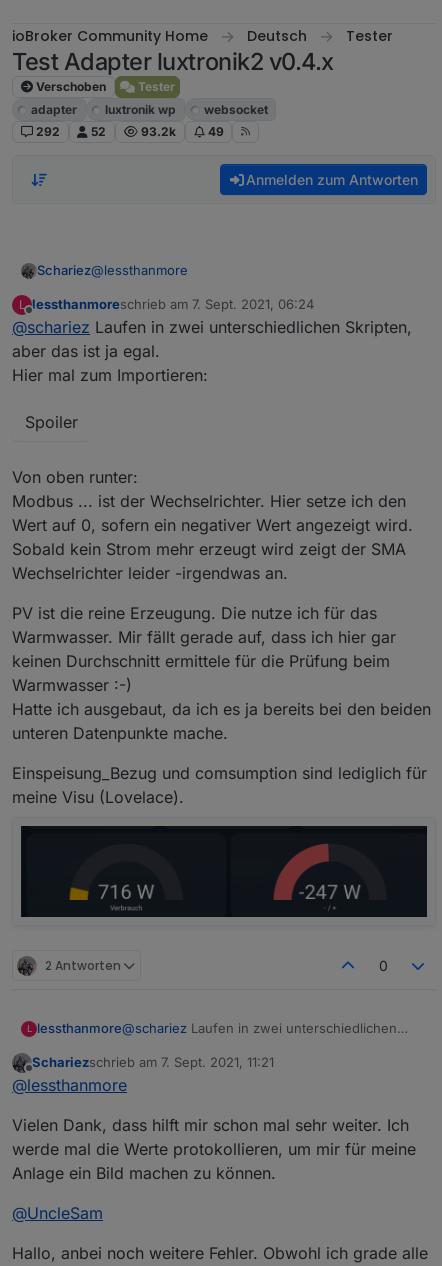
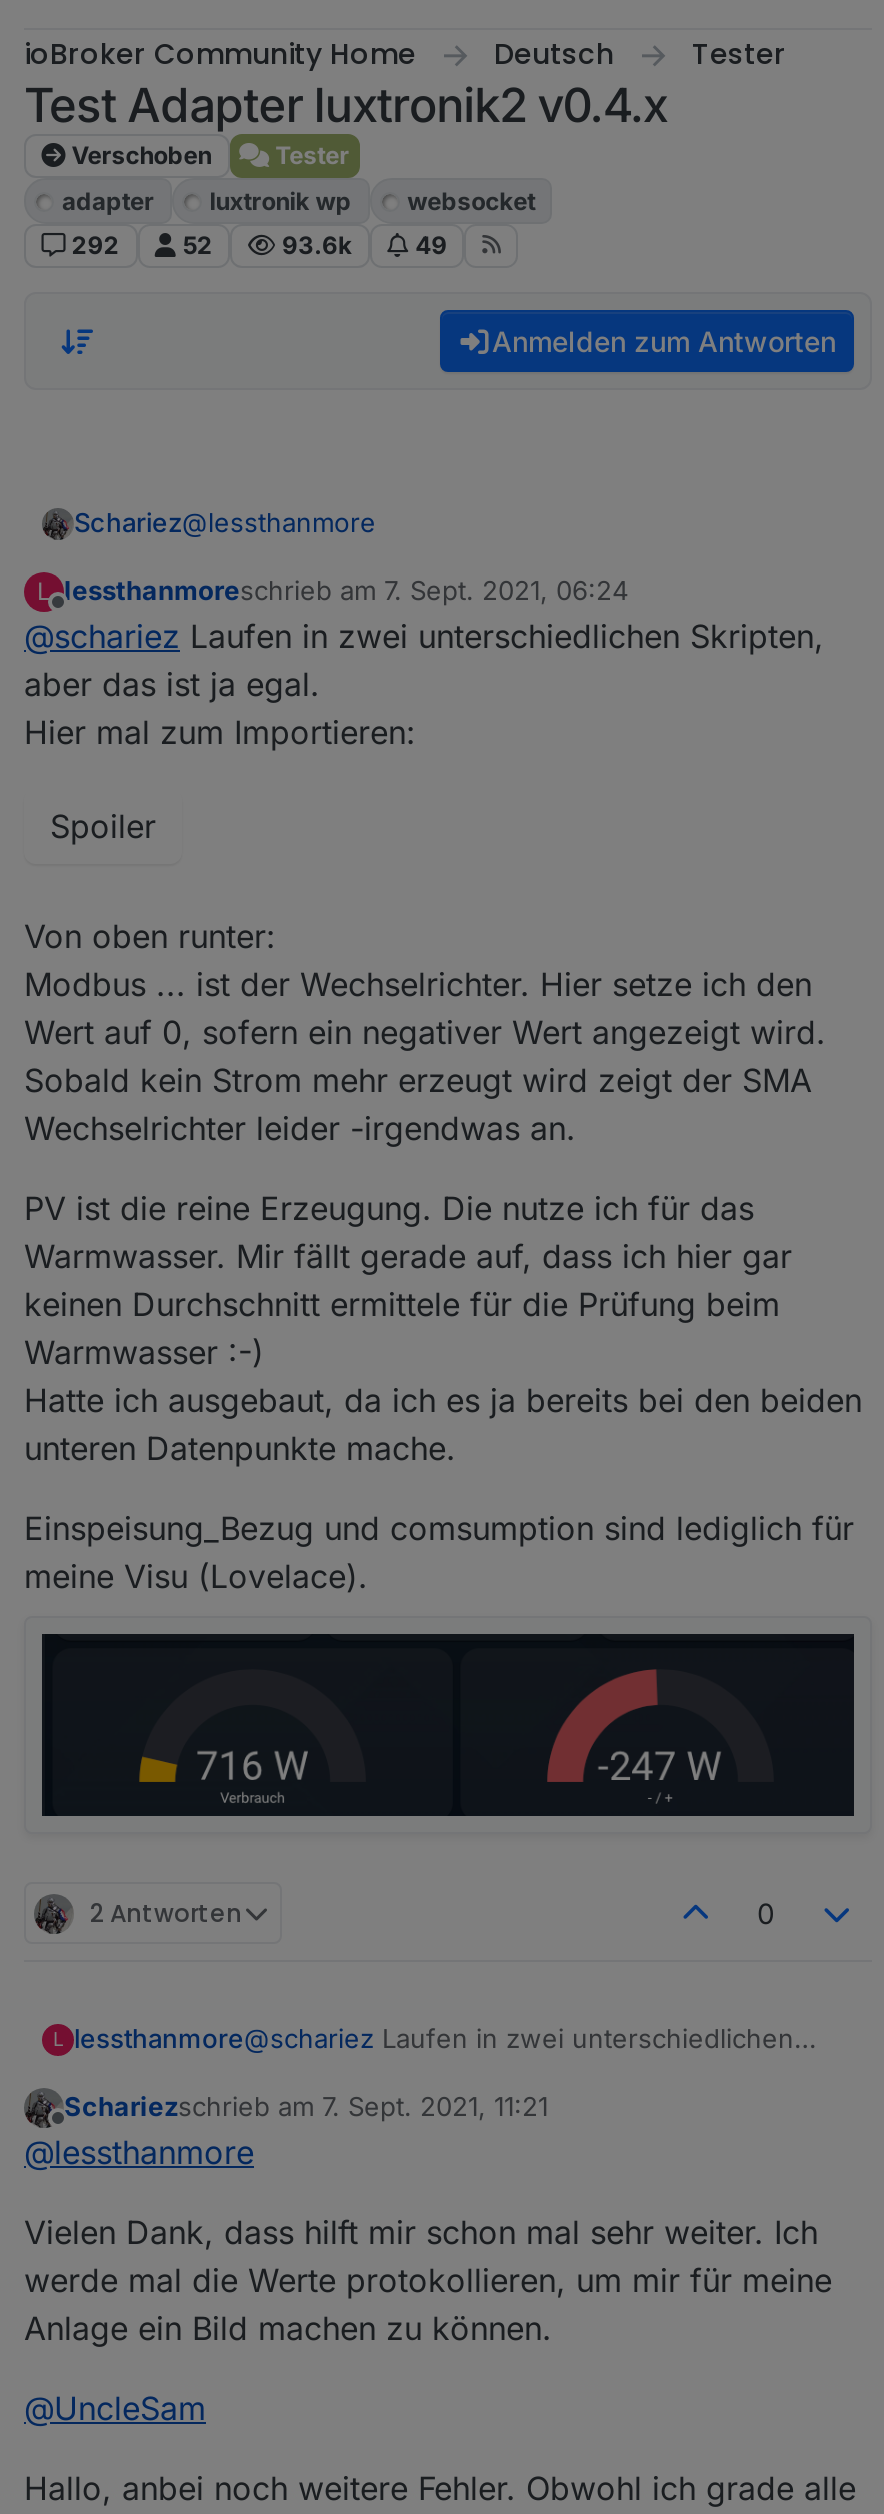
[141,124,176,139] 93.2k -> [282,230,352,260] 93.6k

